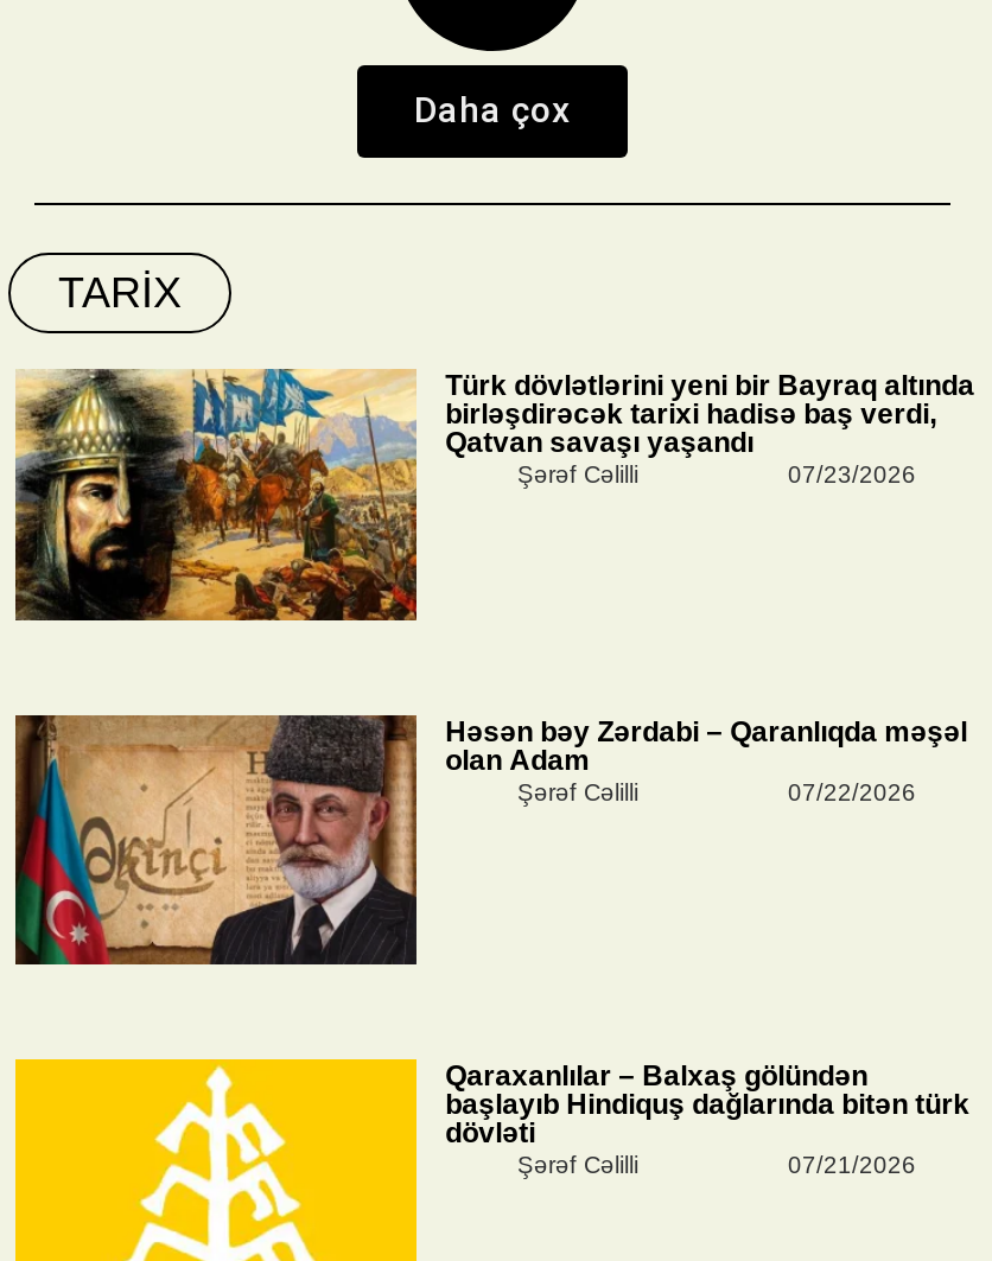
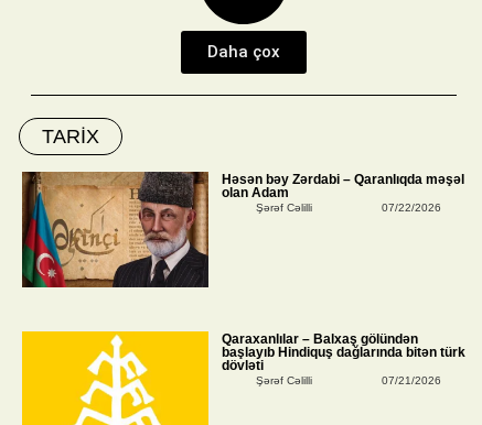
[15,368,974,624] [image] | Türk dövlətlərini yeni bir Bayraq altında | birləşdirəcək tarixi hadisə baş verdi, | Qatvan savaşı yaşandı | Şərəf Cəlilli | 07/23/2026 -> none

